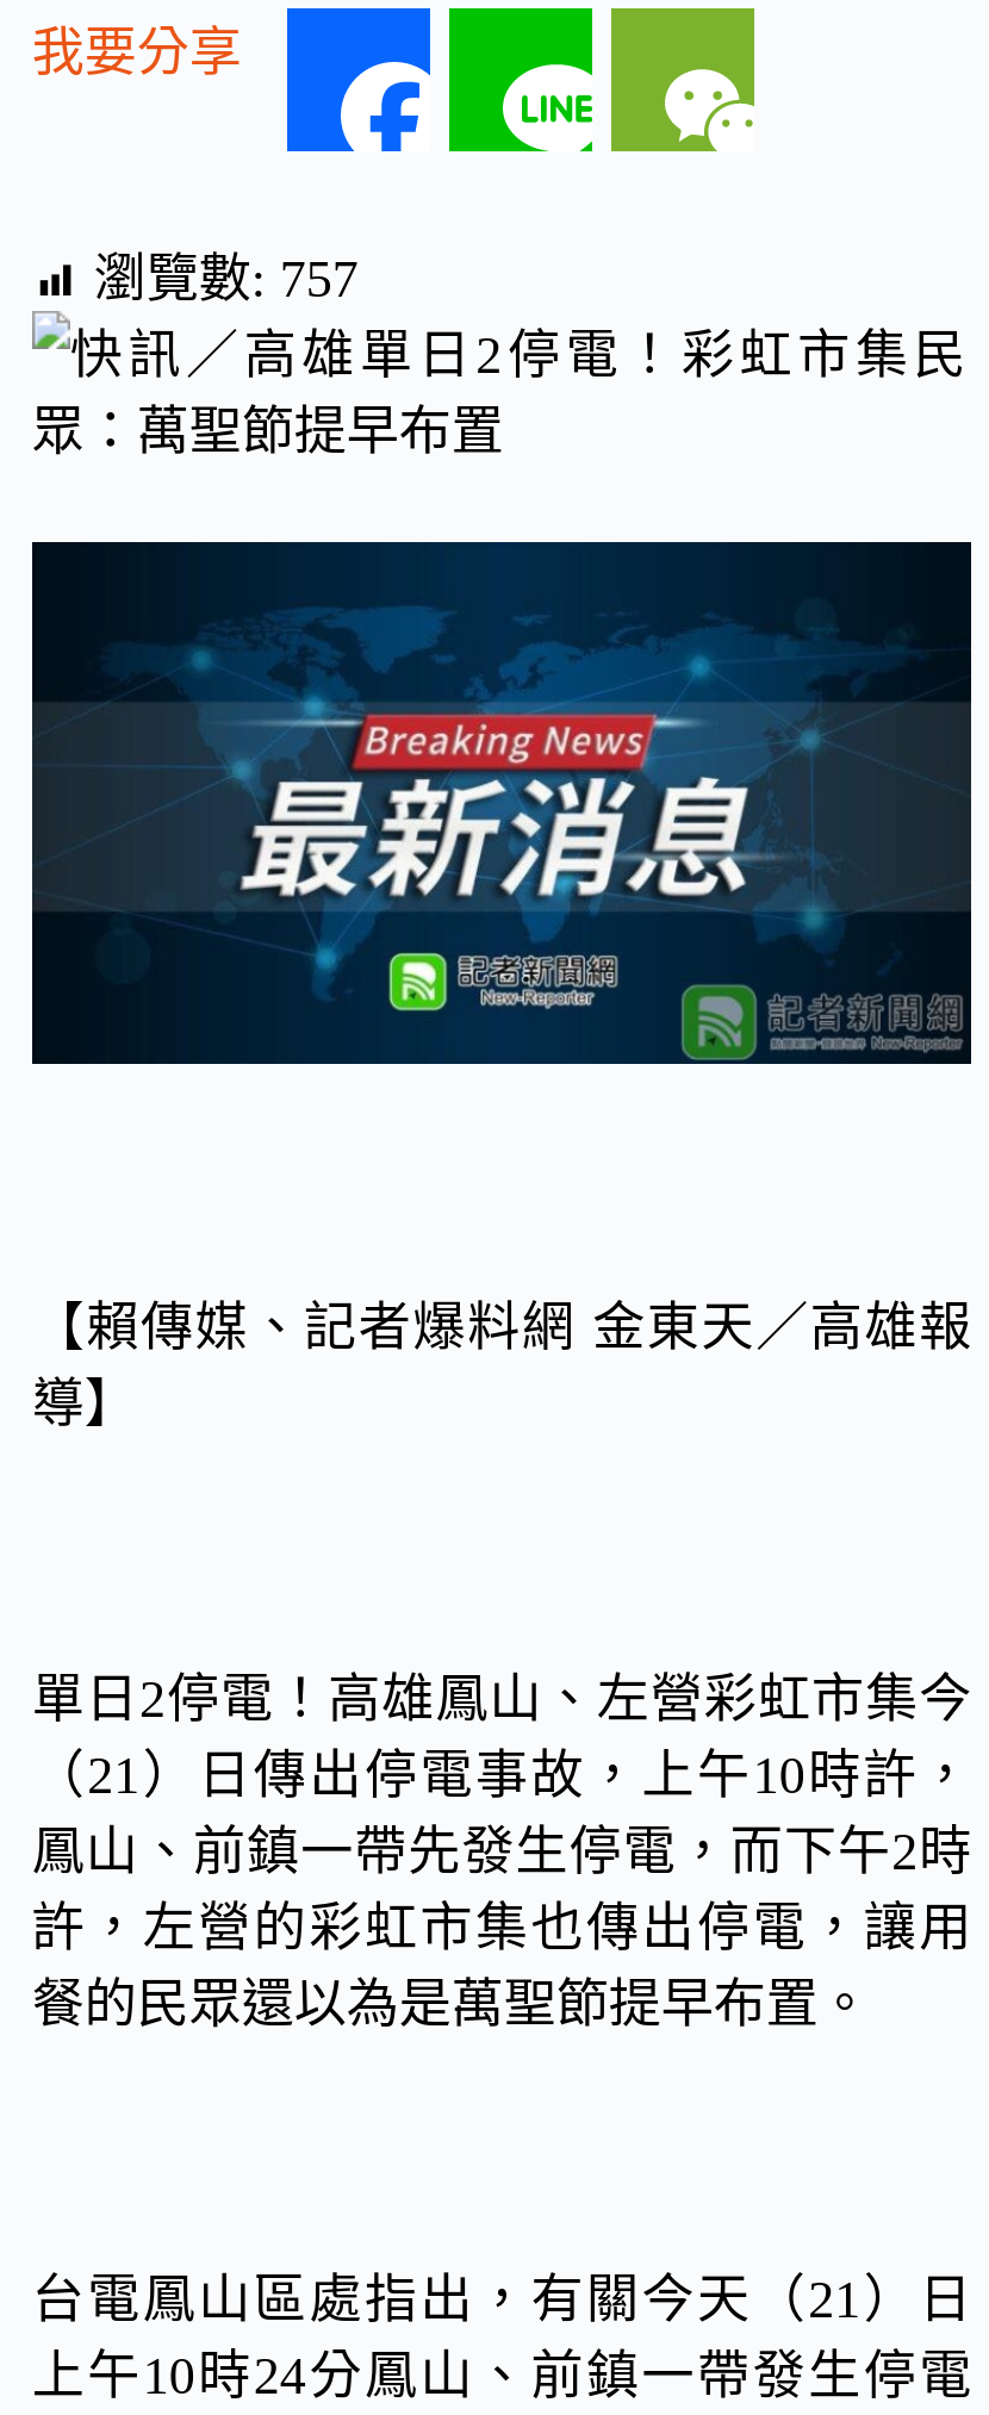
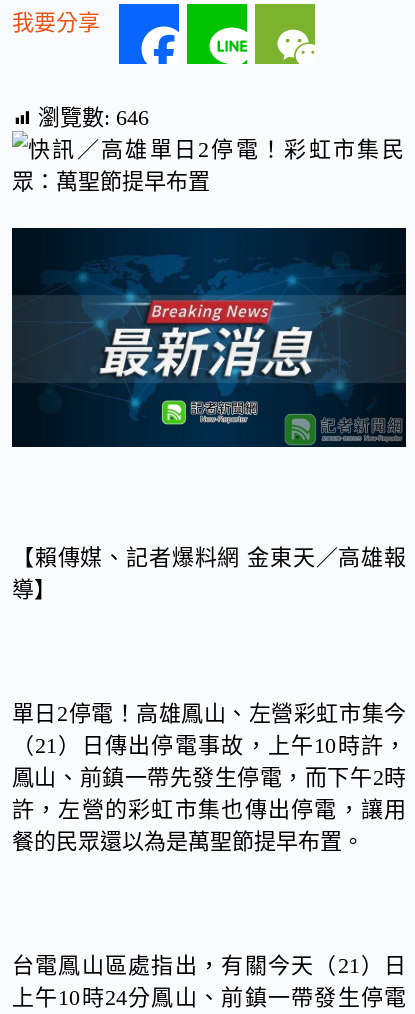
[94,249,358,308] 瀏覽數: 757 -> [38,105,149,130] 瀏覽數: 646

